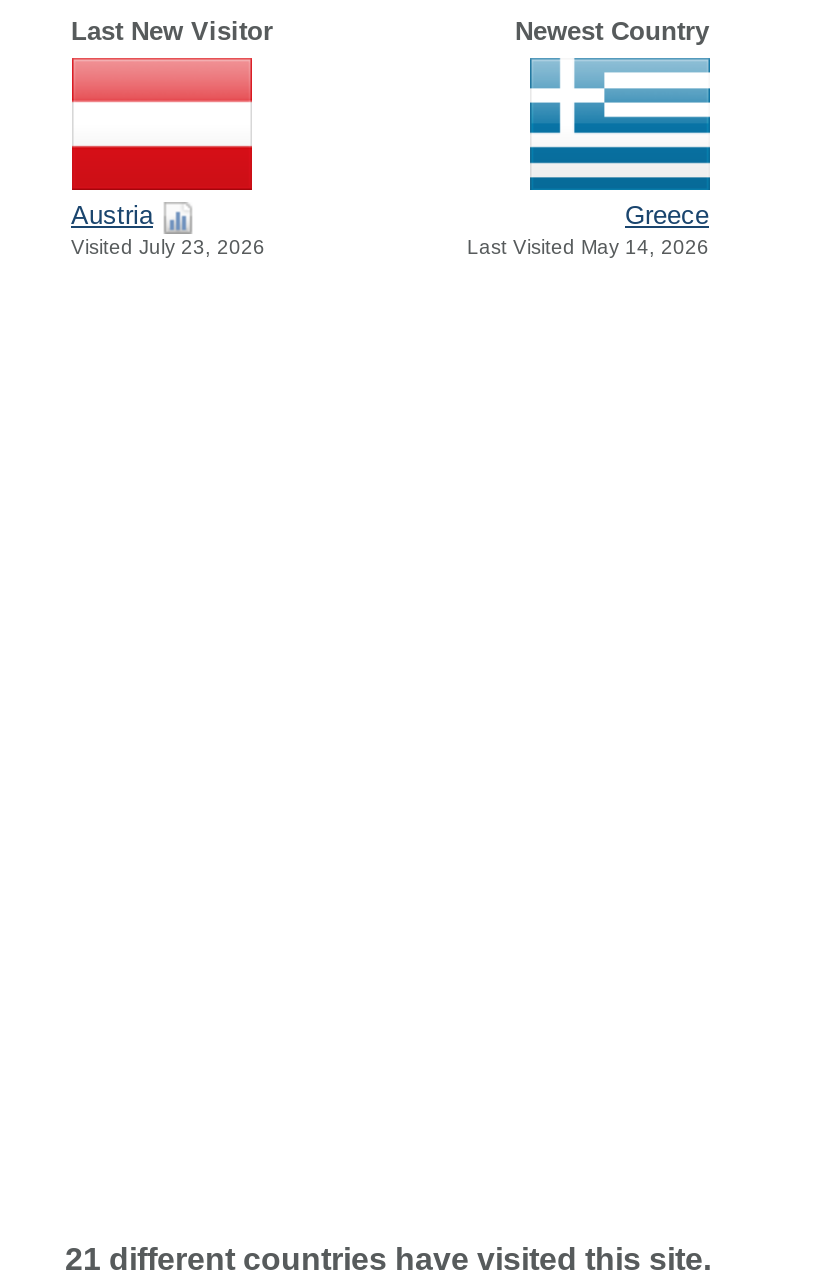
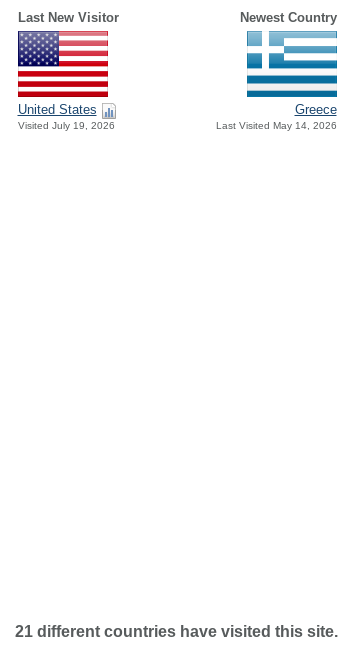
[70,56,265,259] [image] | Austria | Visited July 23, 2026 -> [17,30,114,131] [image] | United States | Visited July 19, 2026

